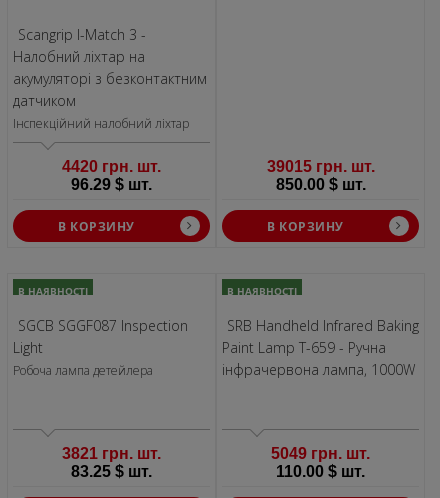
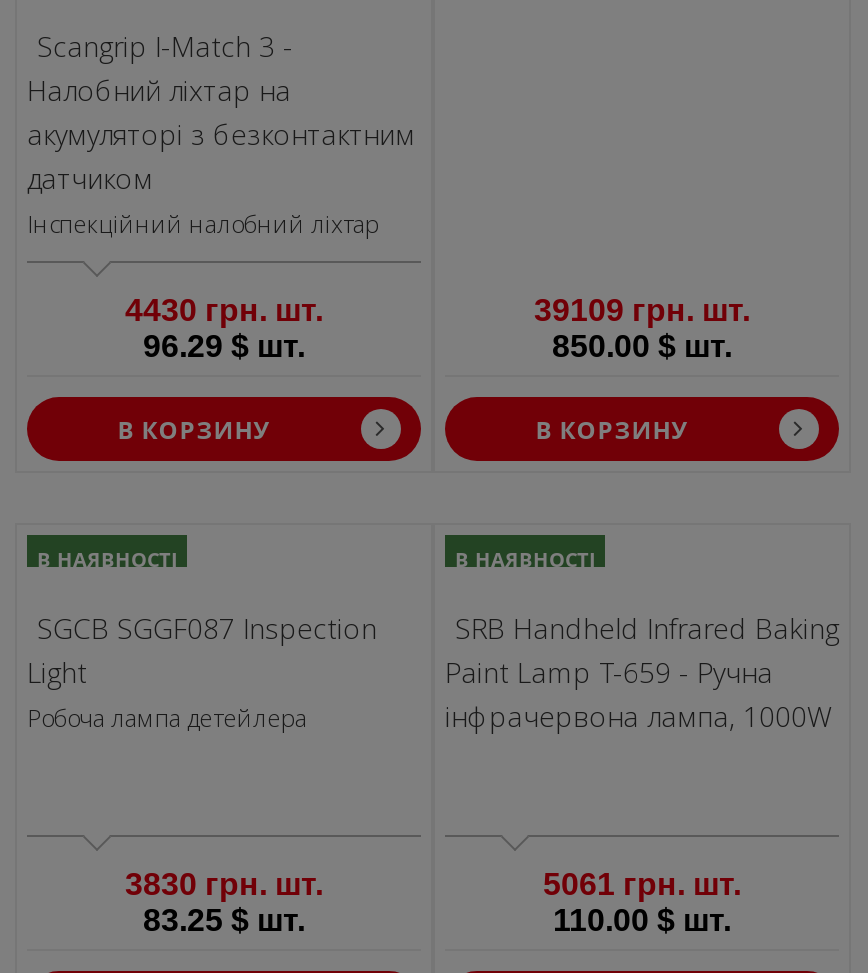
[62,158,161,175] 4420 грн. шт. -> [125,293,323,327] 4430 грн. шт.
[266,158,374,175] 39015 грн. шт. -> [534,293,750,327] 39109 грн. шт.
[62,445,161,462] 3821 грн. шт. -> [125,867,323,901] 3830 грн. шт.
[271,445,370,462] 5049 грн. шт. -> [543,867,741,901] 5061 грн. шт.

